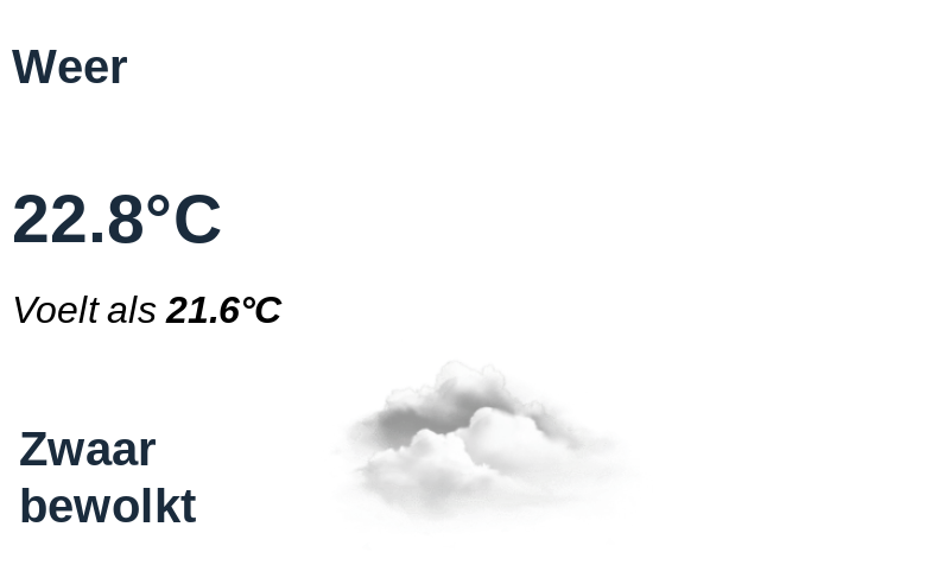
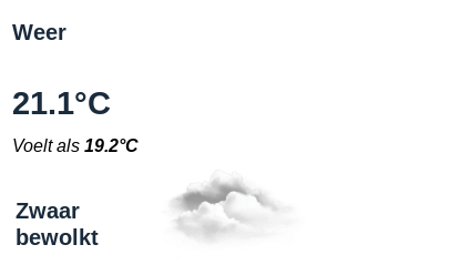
[12,180,283,330] 22.8°C | Voelt als 21.6°C -> [12,85,139,155] 21.1°C | Voelt als 19.2°C

